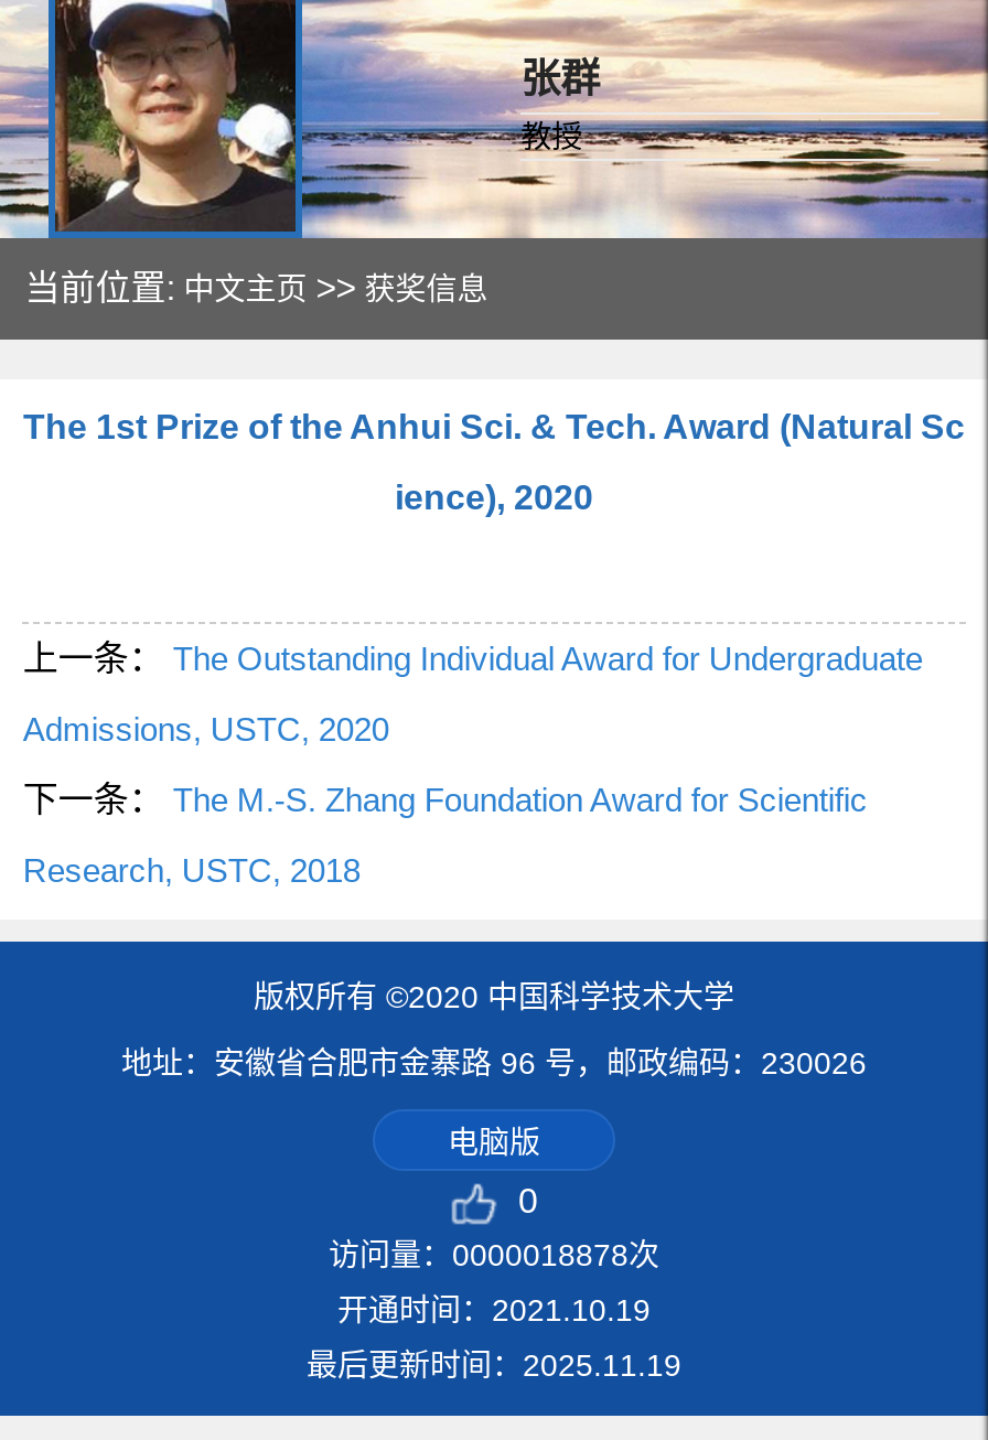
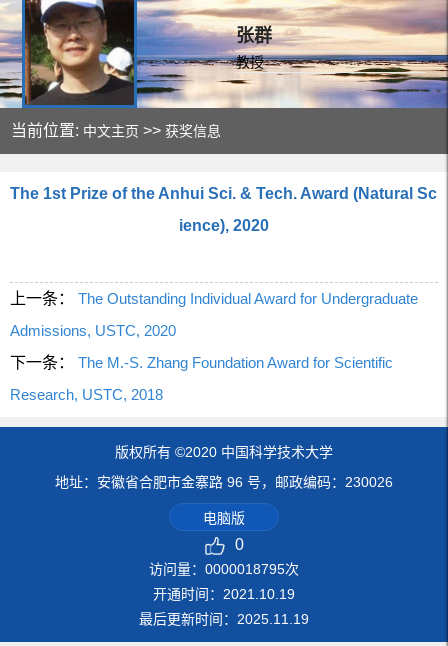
[329,1237,659,1272] 访问量：0000018878次 -> [149,561,299,577] 访问量：0000018795次

